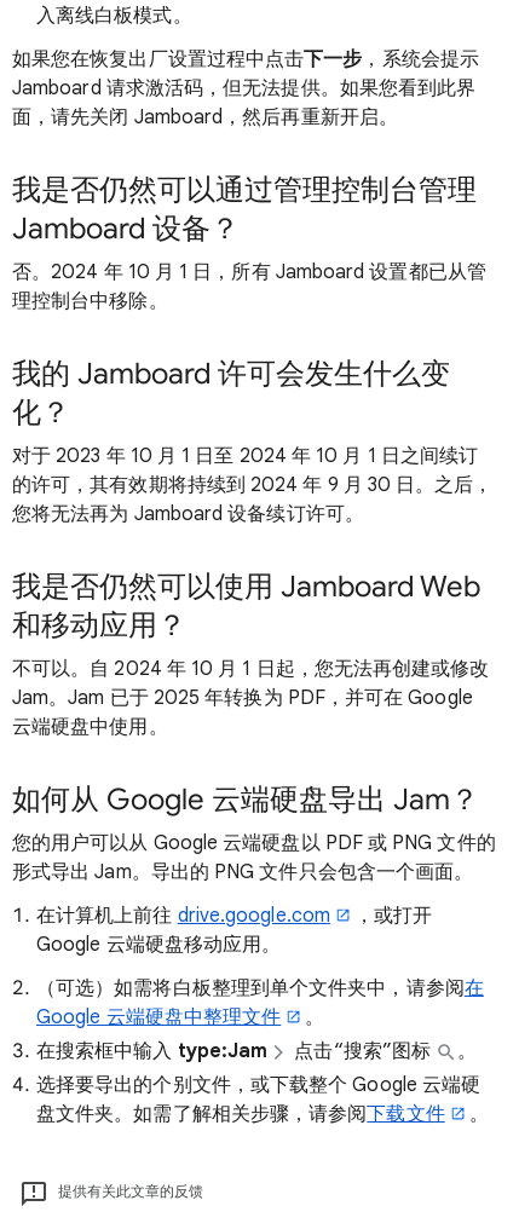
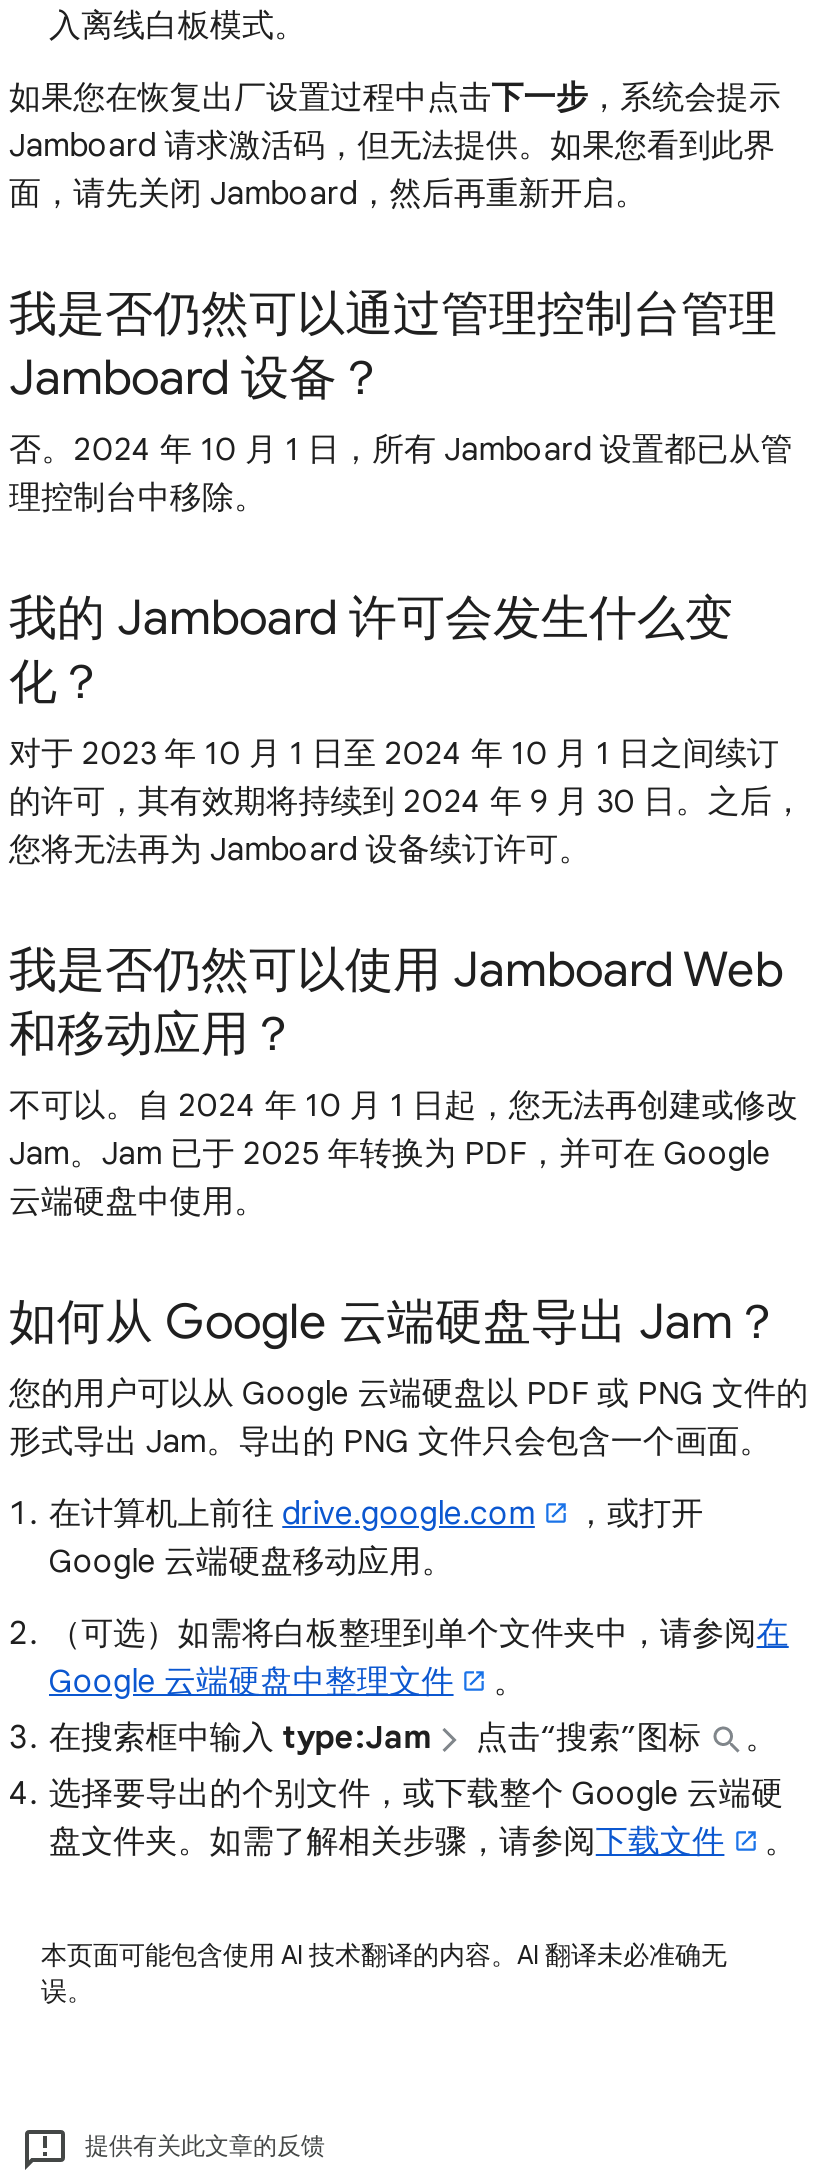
none -> [41,1938,727,2008] 本页面可能包含使用 AI 技术翻译的内容。AI 翻译未必准确无 | 误。

